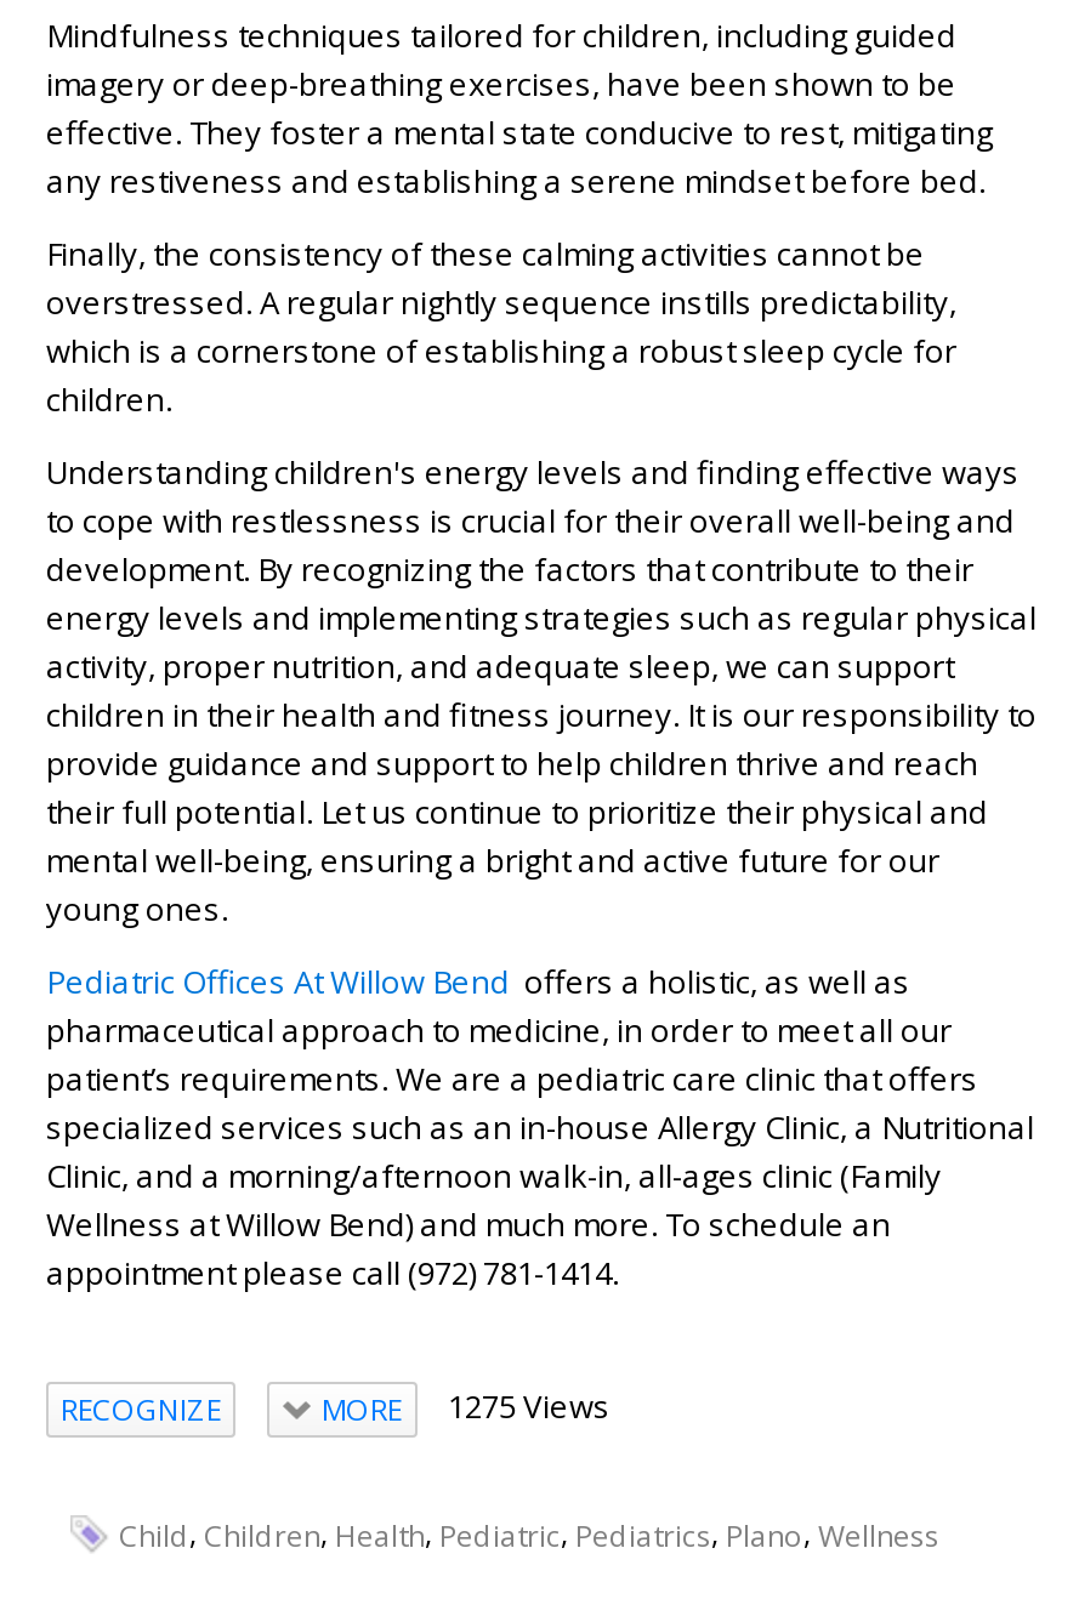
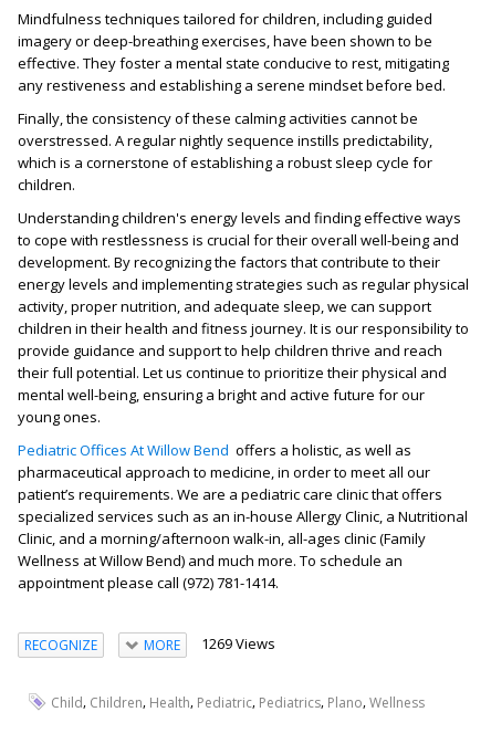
[322,1385,611,1431] MORE 1275 Views -> [143,634,275,655] MORE 1269 Views

